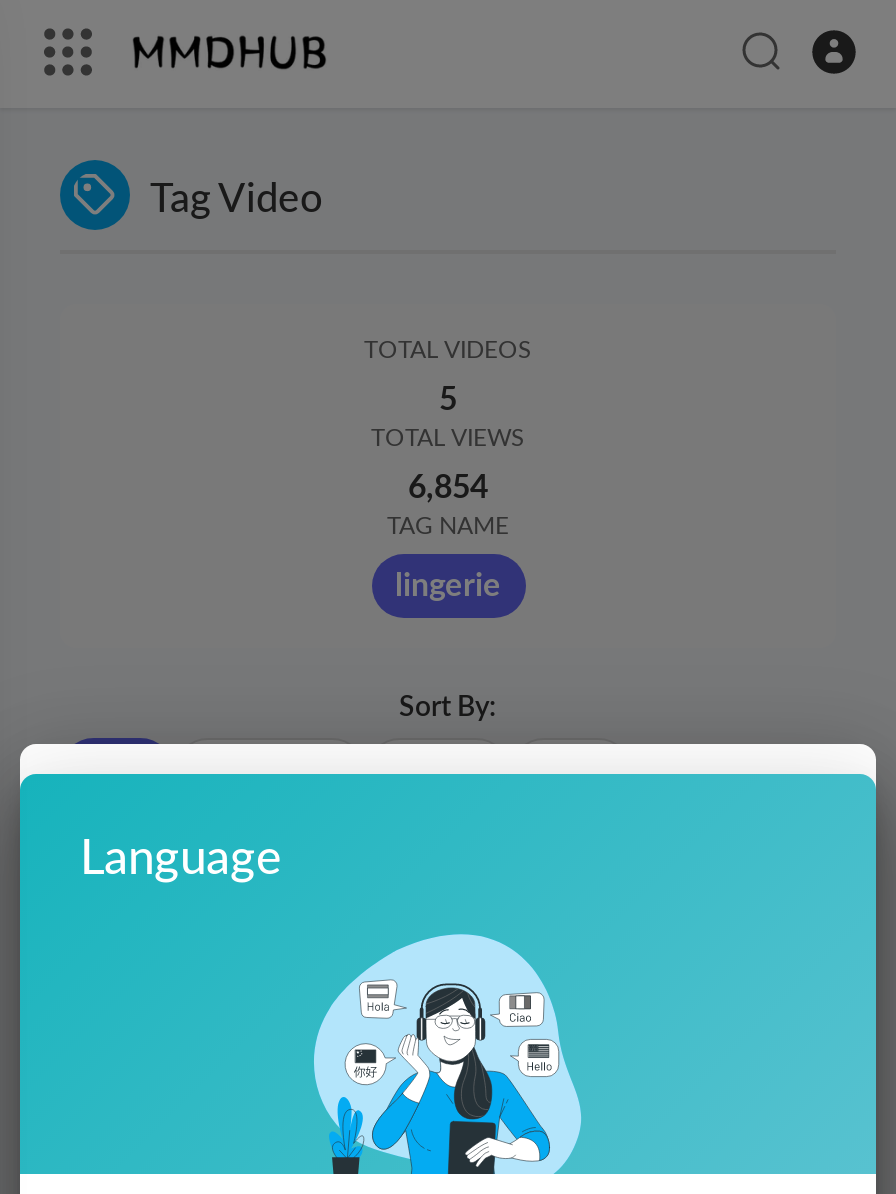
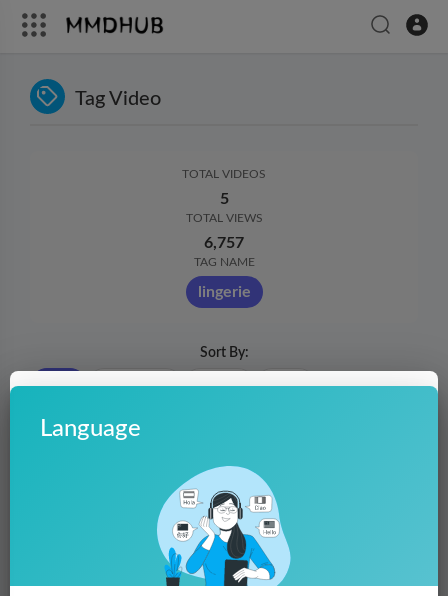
[408,472,488,504] 6,854 -> [204,235,244,251] 6,757

